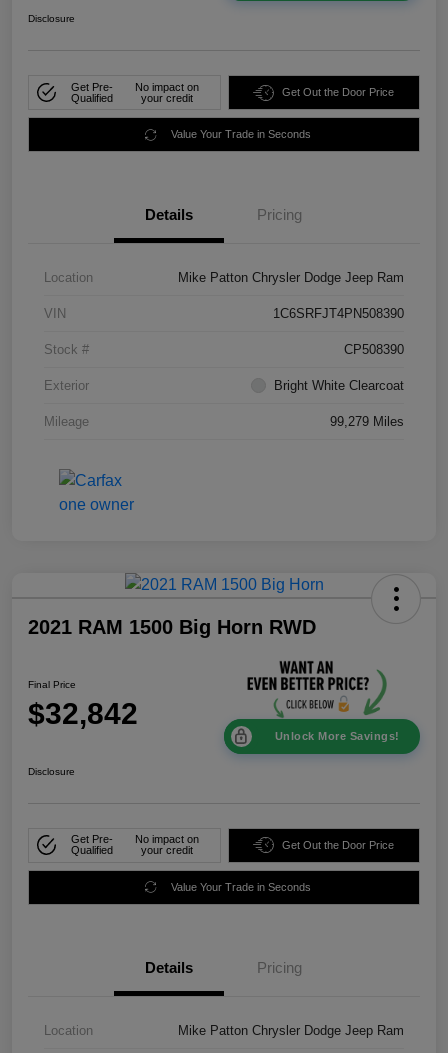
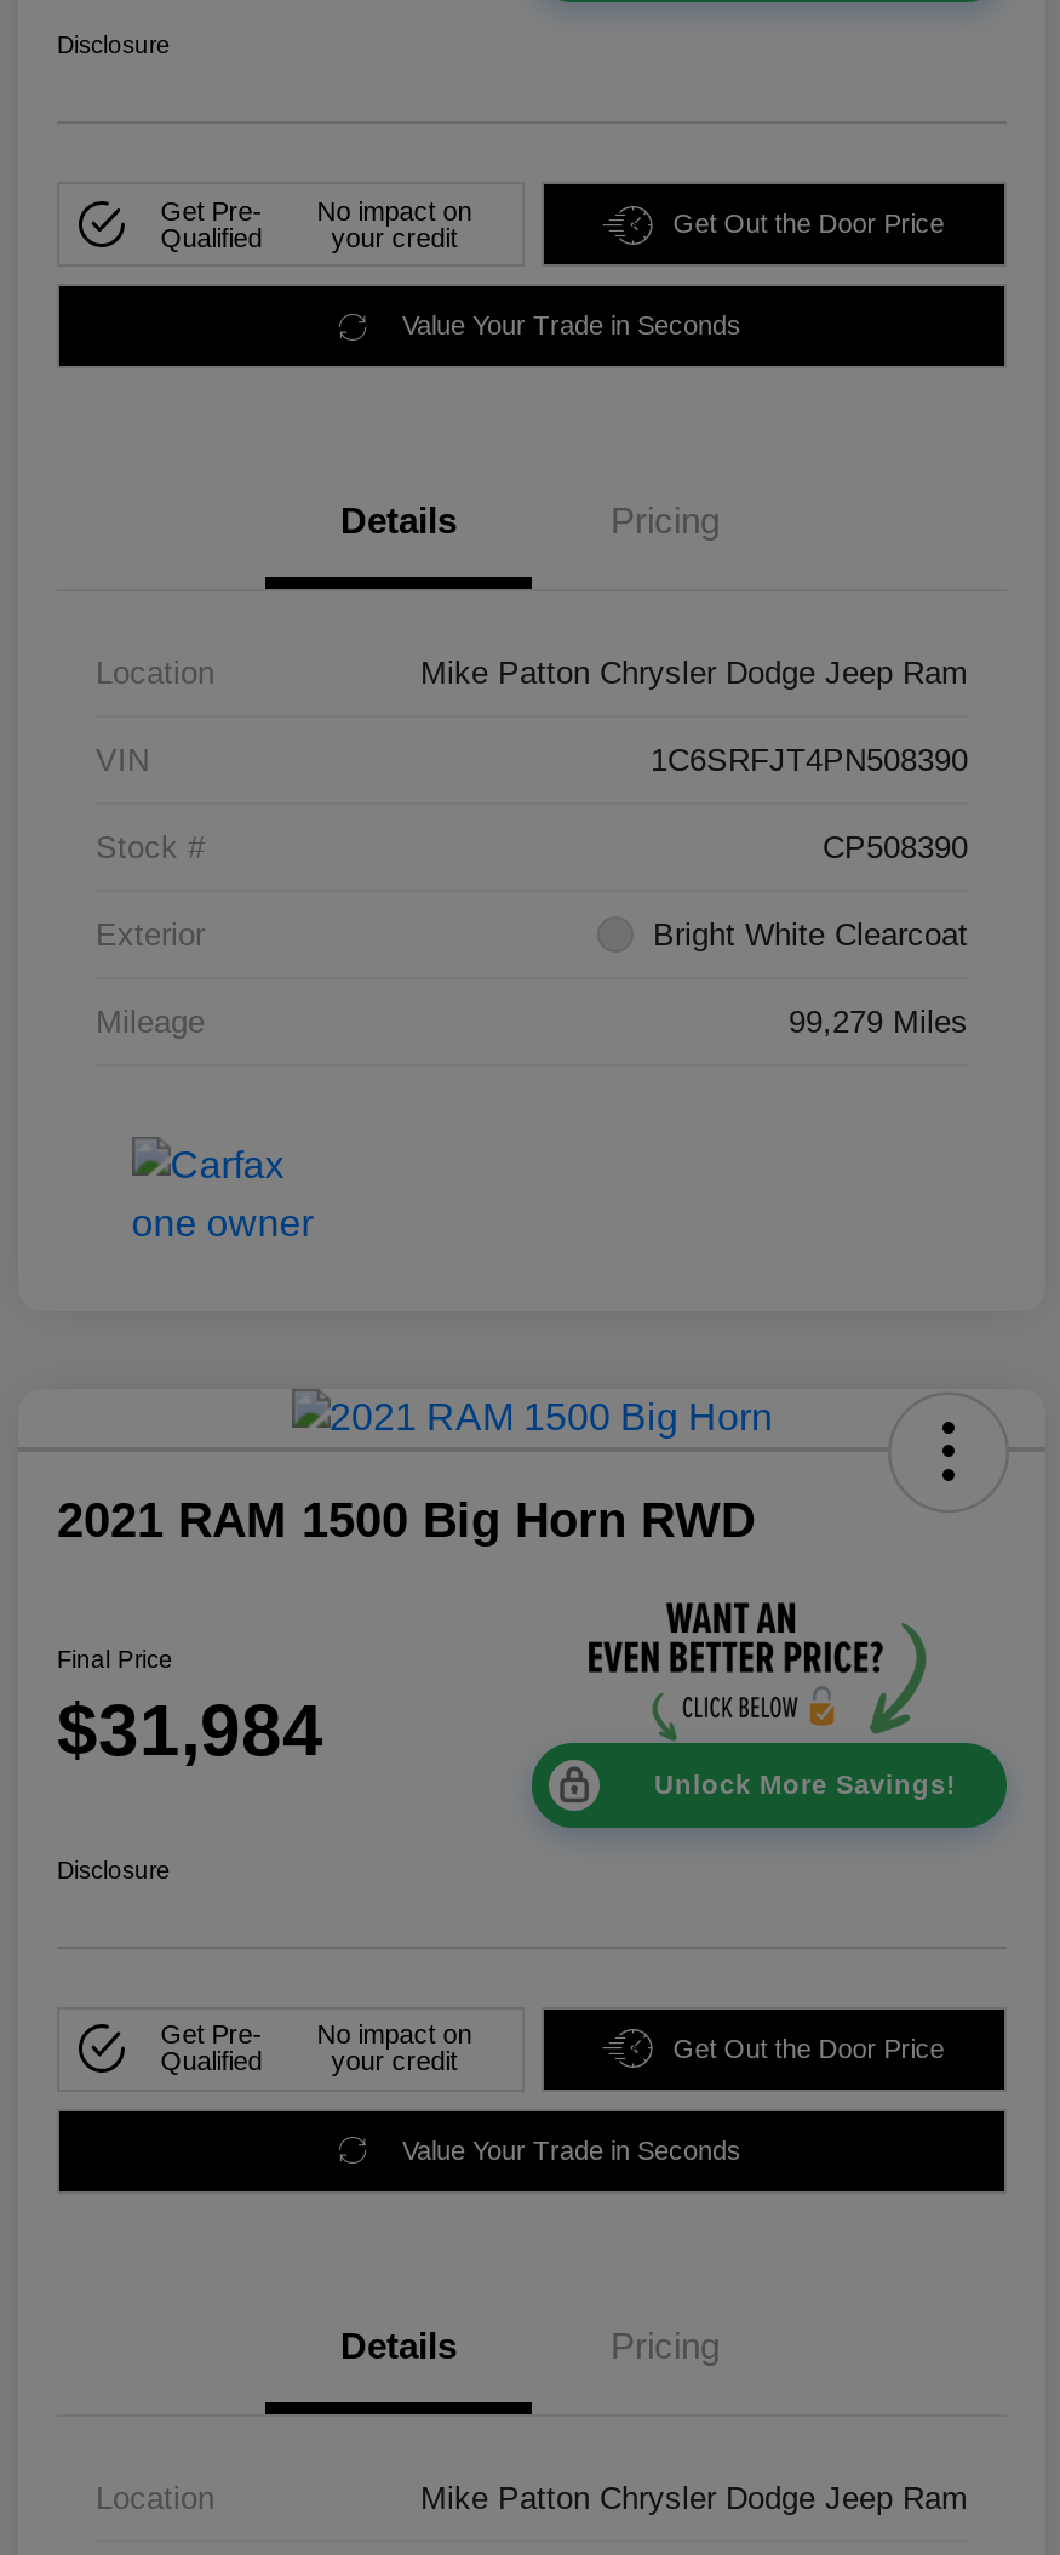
[28,697,138,730] $32,842 -> [57,1691,323,1771] $31,984

